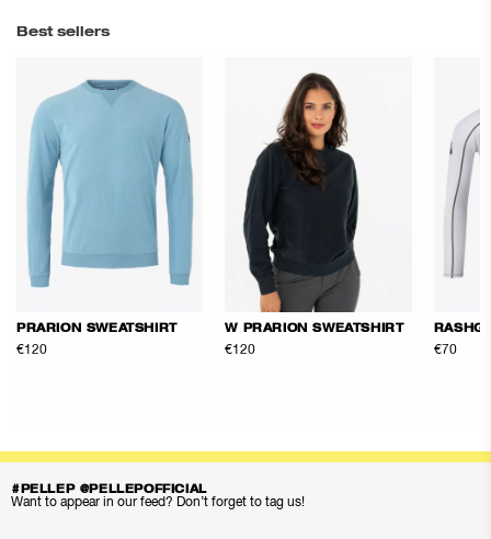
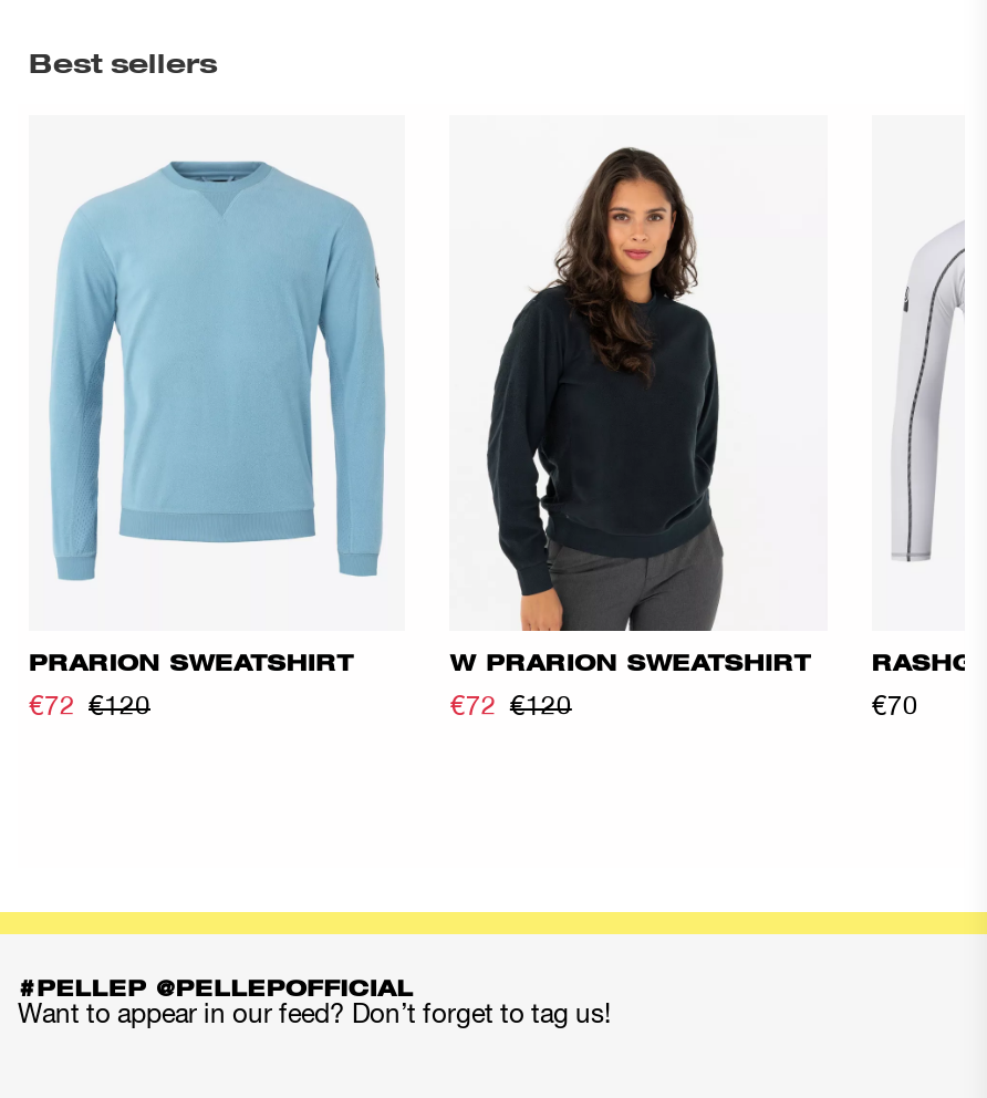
[16,344,47,357] €120 -> [29,696,150,722] €72 €120
[225,344,256,357] €120 -> [450,696,572,722] €72 €120

